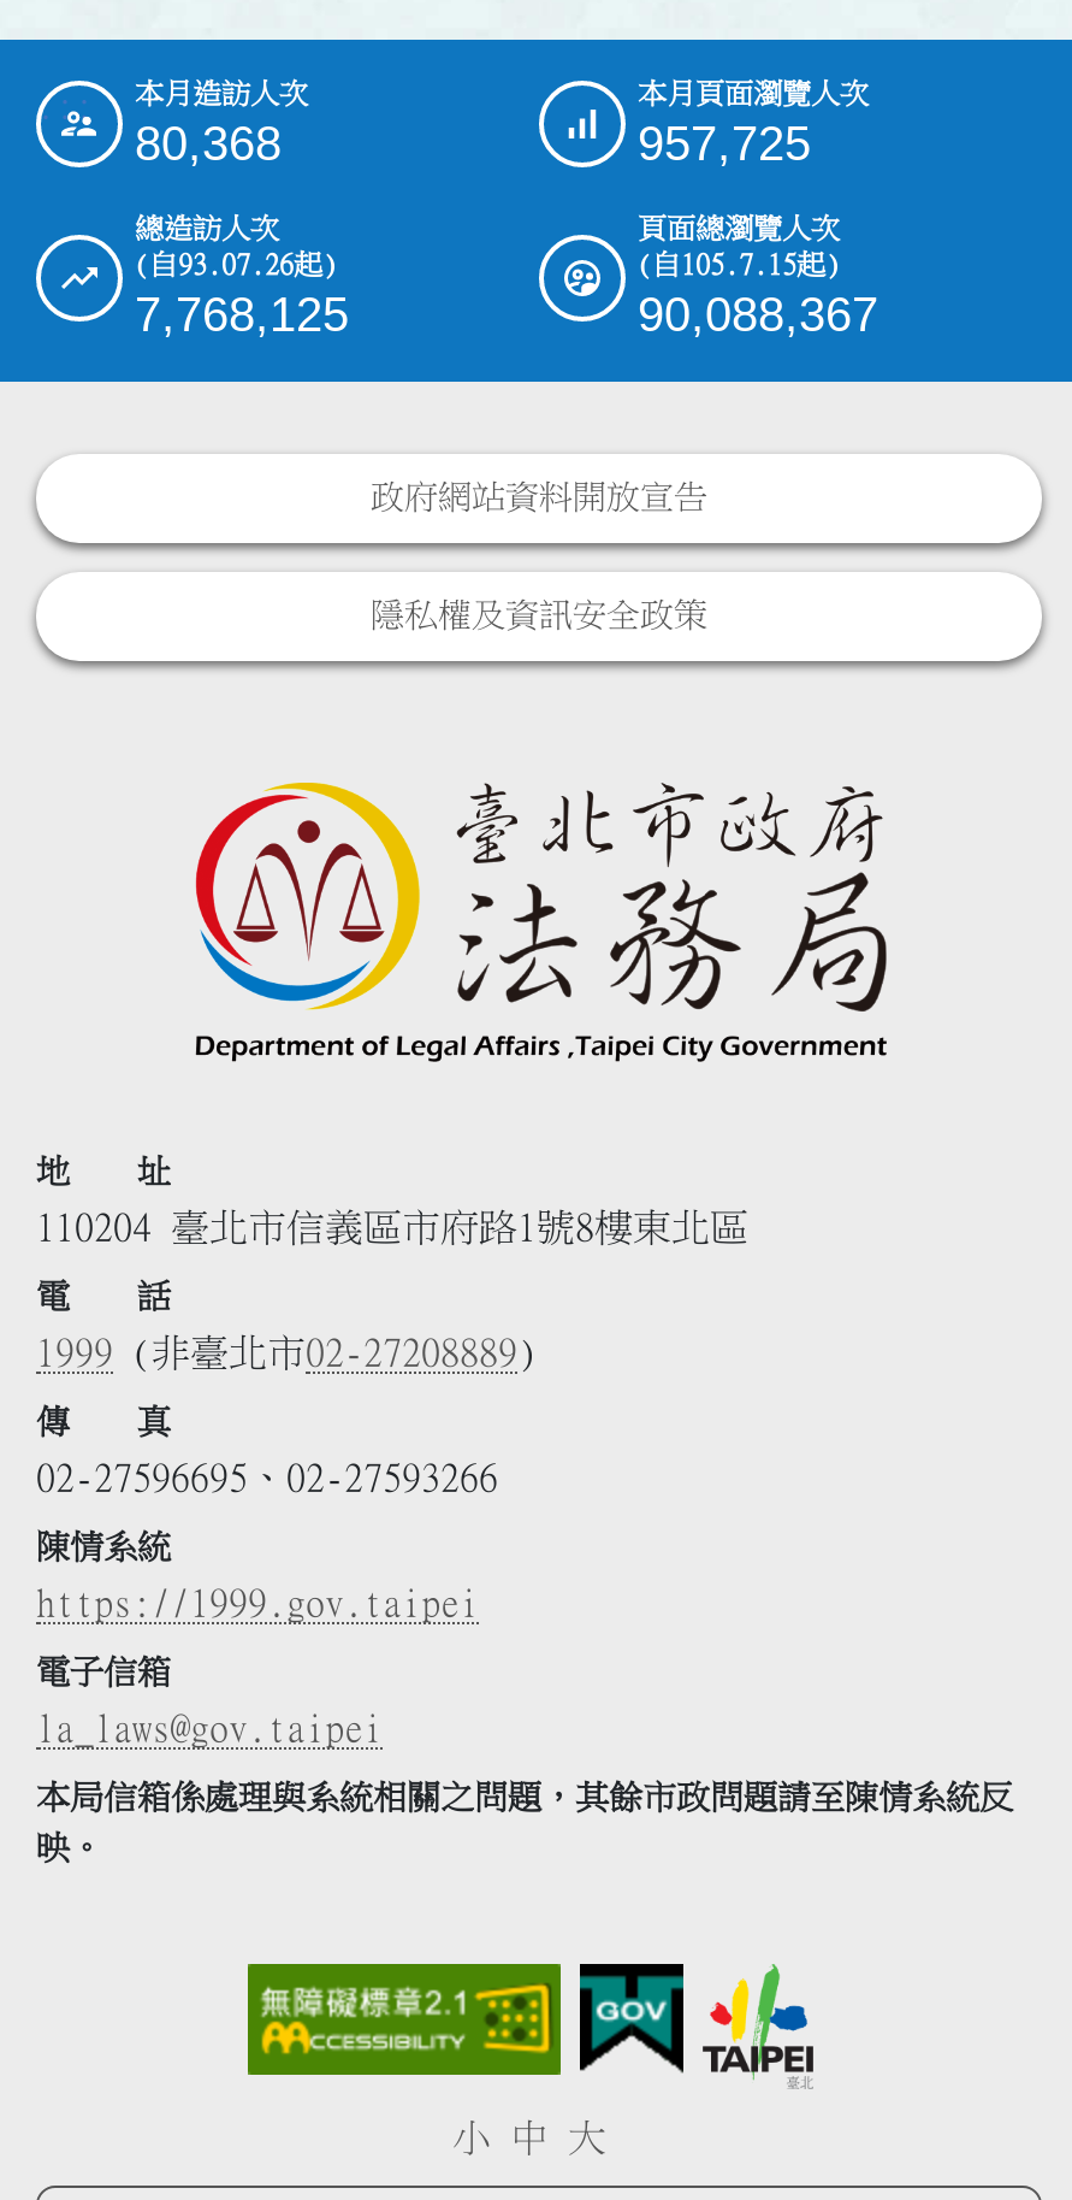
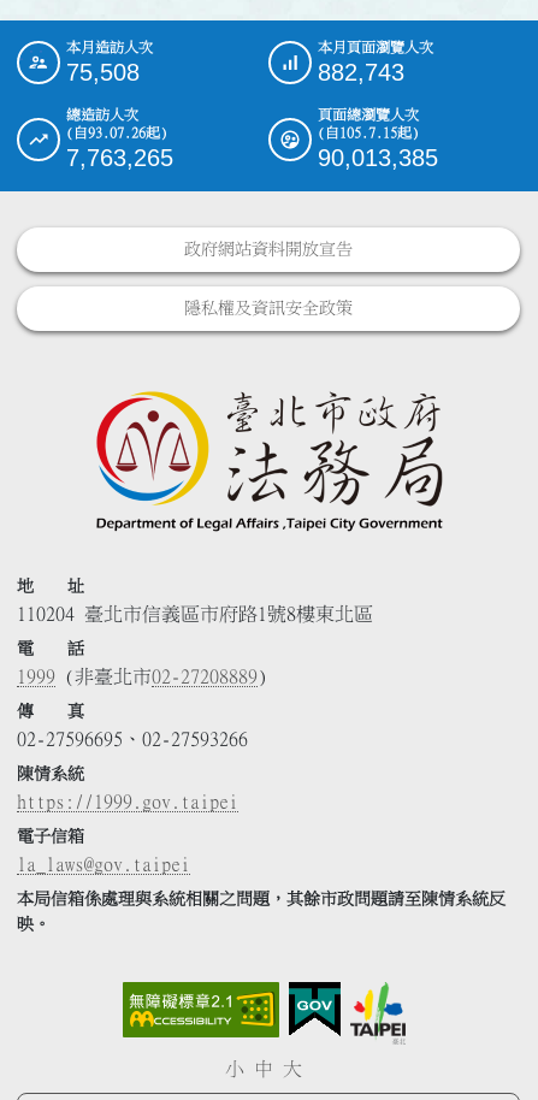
[135,116,282,169] 80,368 -> [66,58,140,85] 75,508
[638,116,811,169] 957,725 -> [318,58,404,85] 882,743
[135,287,349,340] 7,768,125 -> [66,144,173,170] 7,763,265
[638,287,878,340] 90,088,367 -> [318,144,438,170] 90,013,385

